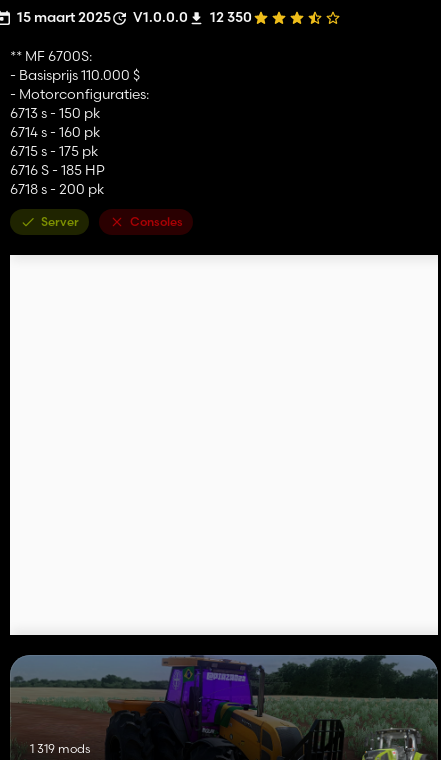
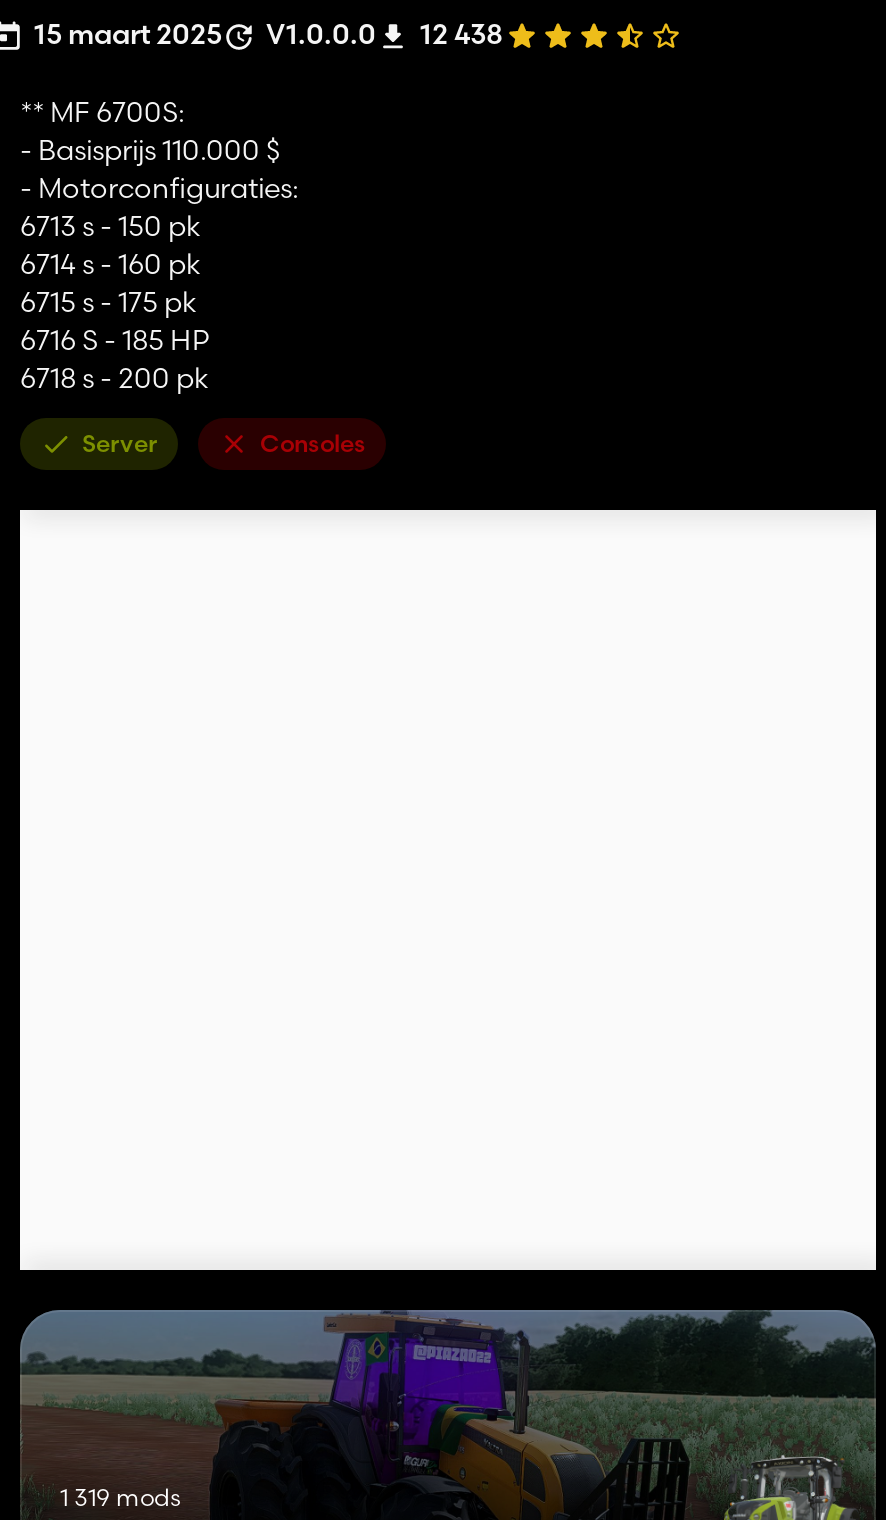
[17,8,252,26] 15 maart 2025 V1.0.0.0 12 350 -> [34,16,504,52] 15 maart 2025 V1.0.0.0 12 438

